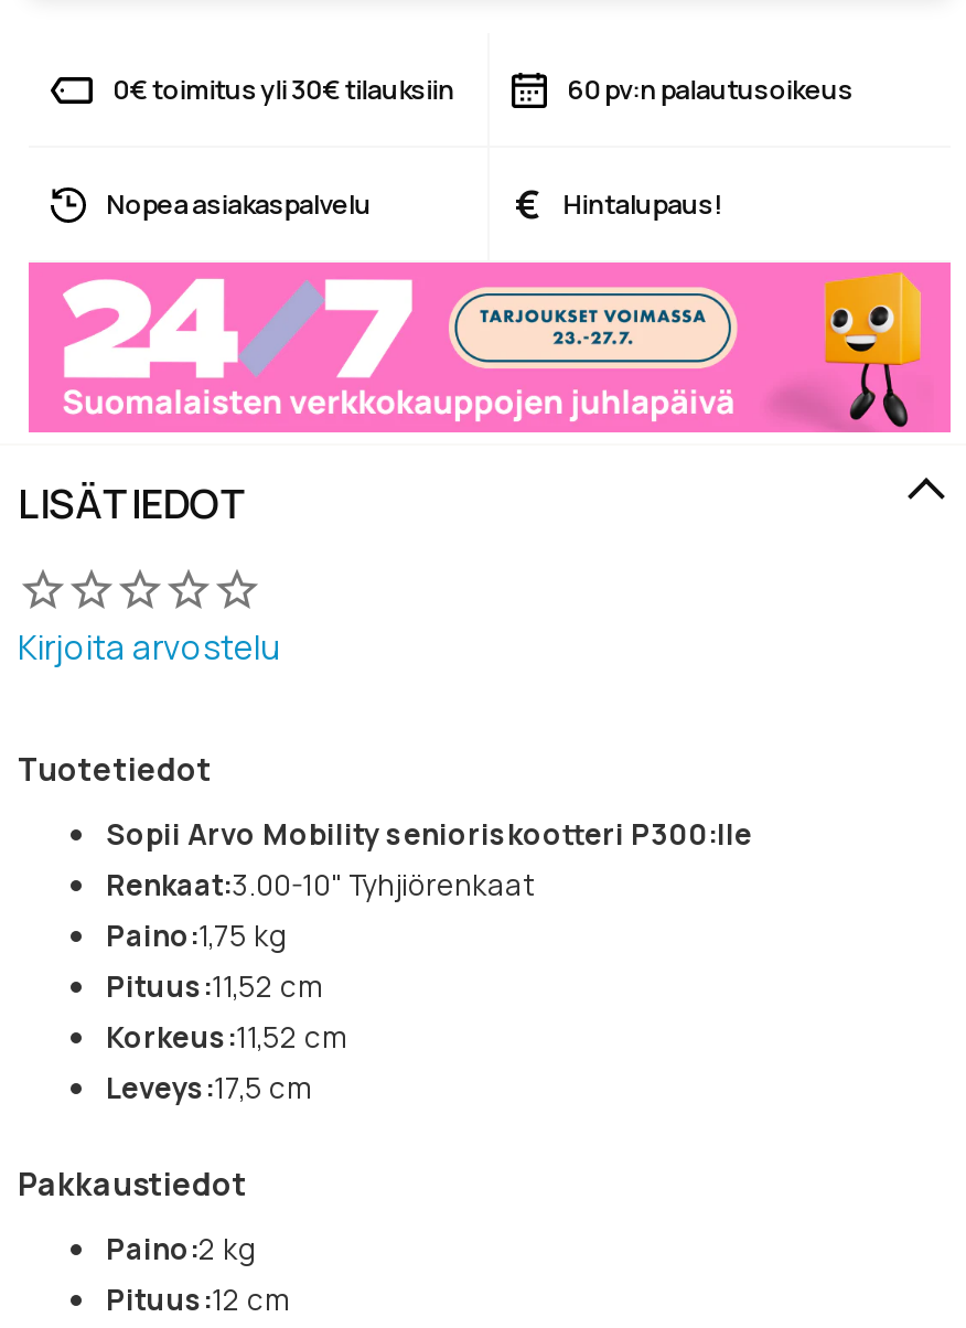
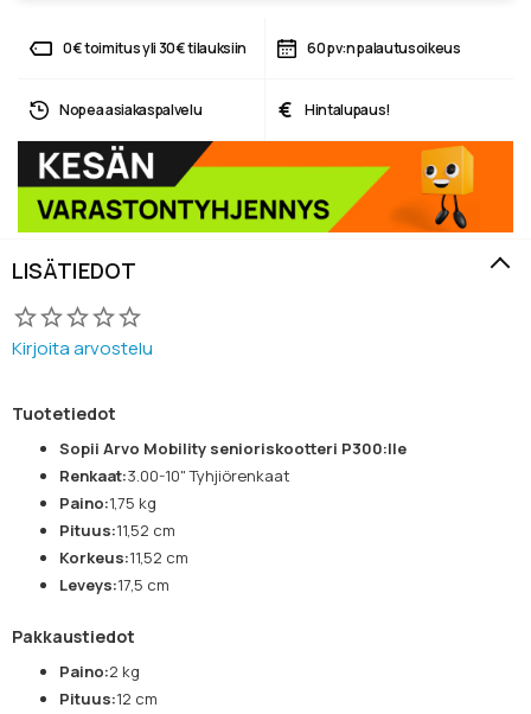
[26,260,953,435] [image] -> [17,140,514,234] [image]

